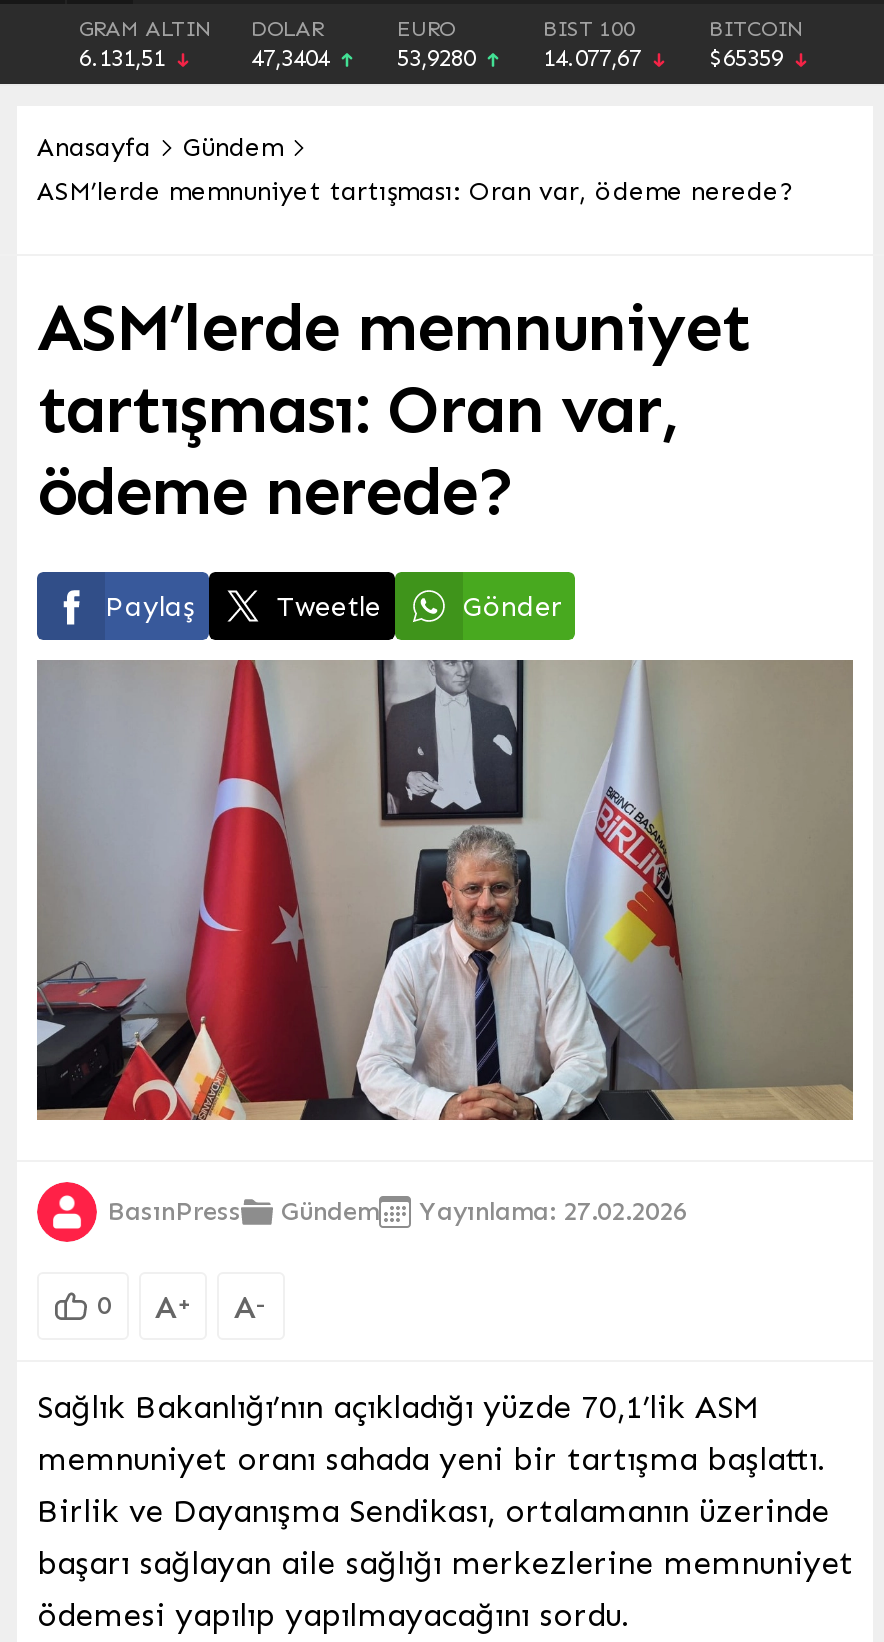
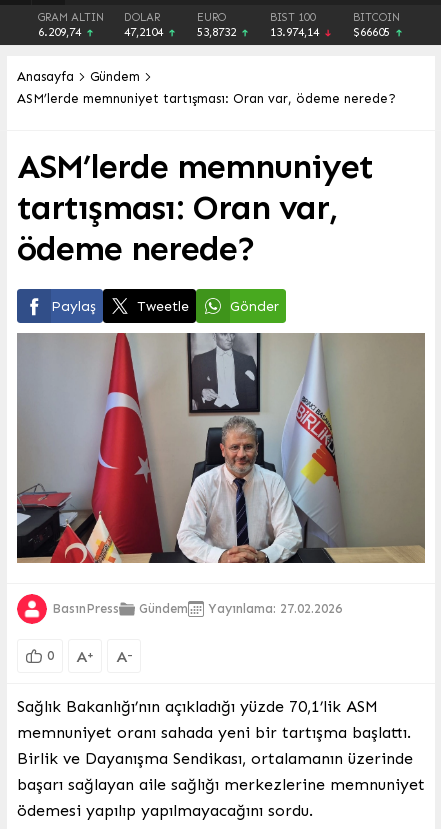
[79,44,173,72] 6.131,51 -> [38,25,85,39] 6.209,74
[251,44,337,72] 47,3404 -> [124,25,167,39] 47,2104
[397,44,483,72] 53,9280 -> [197,25,240,39] 53,8732
[543,44,649,72] 14.077,67 -> [270,25,323,39] 13.974,14
[709,44,791,72] $65359 -> [353,25,394,39] $66605

